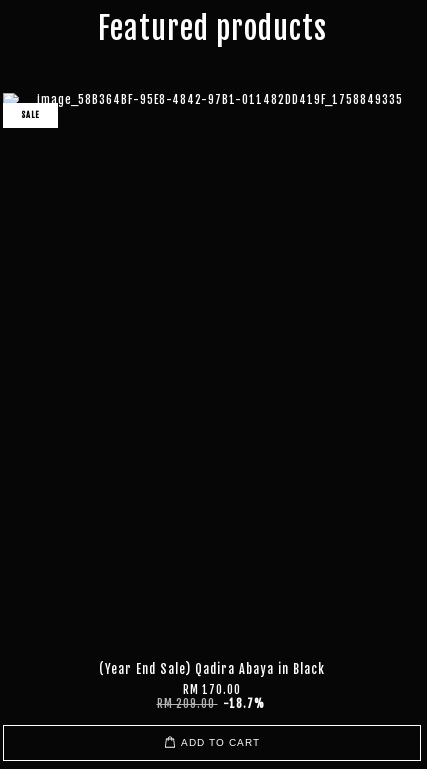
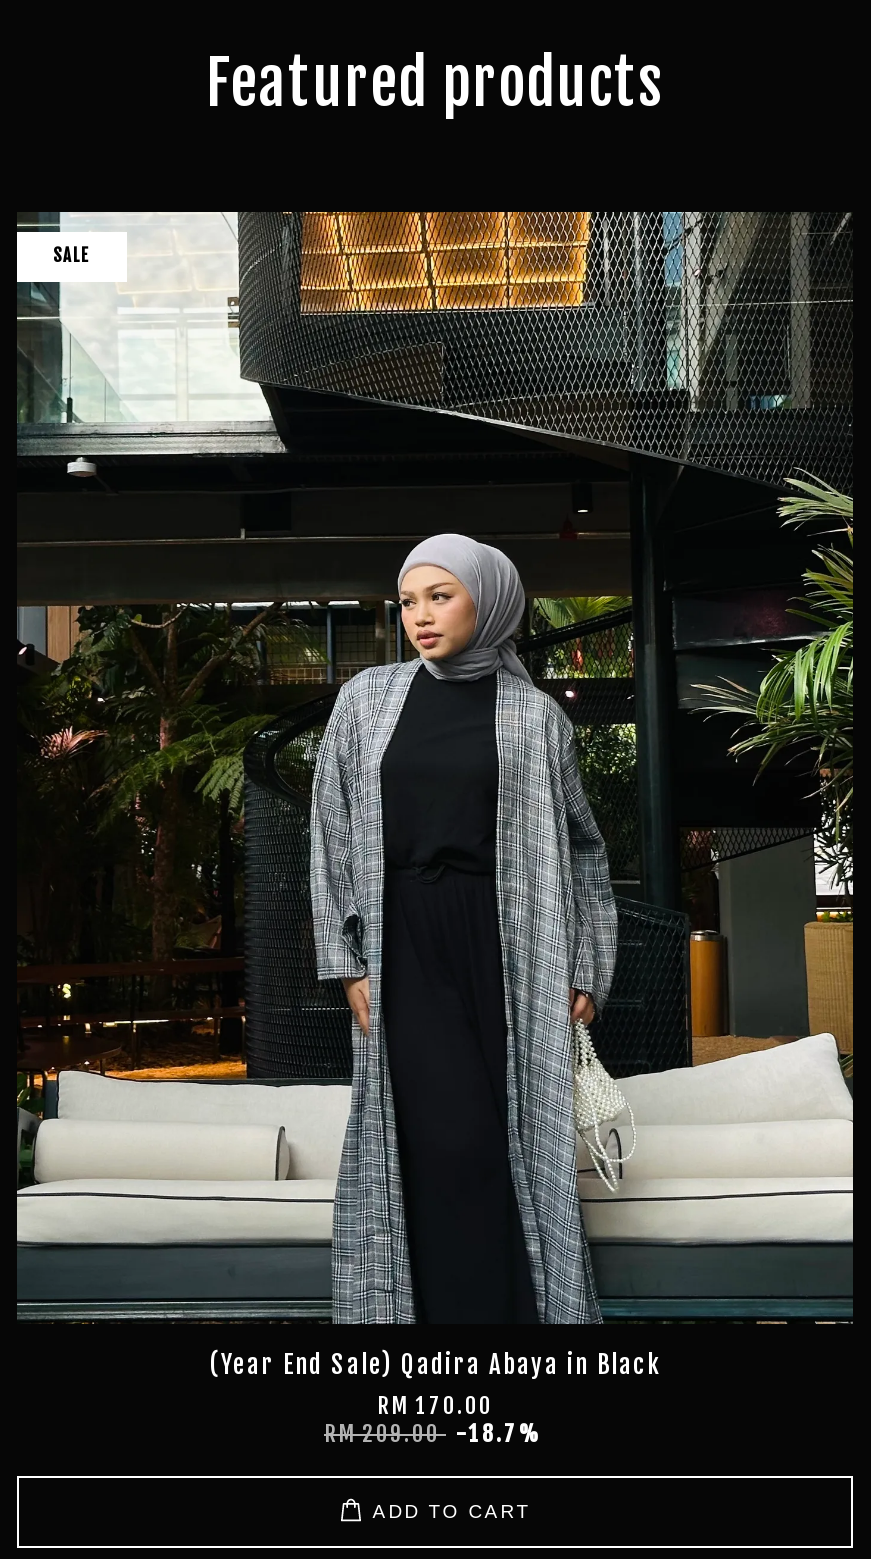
none -> [15,210,855,1326] [image]

